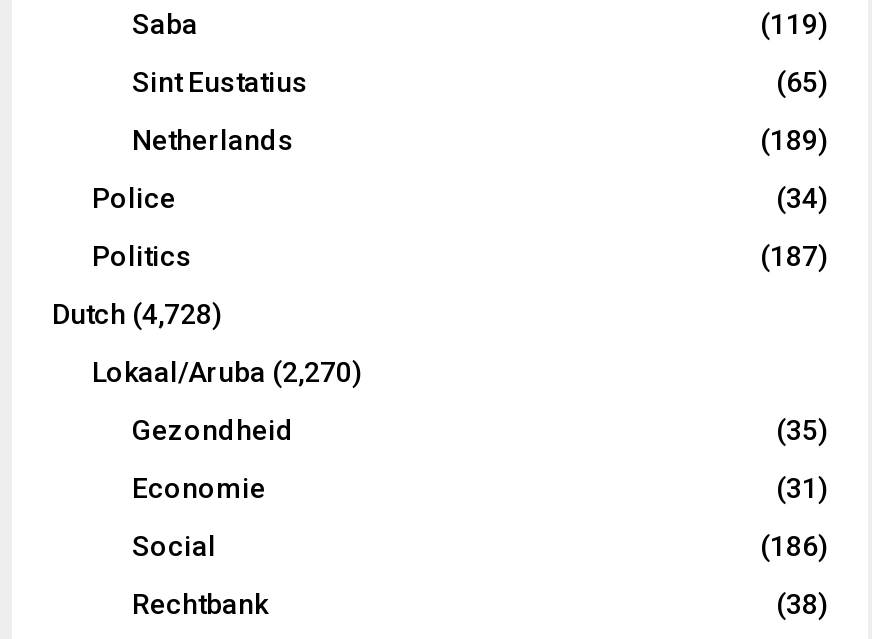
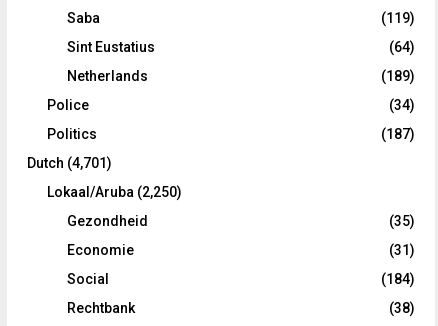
[776,66,828,98] (65) -> [389,39,415,55] (64)
[52,298,222,330] Dutch (4,728) -> [27,155,112,171] Dutch (4,701)
[92,356,362,388] Lokaal/Aruba (2,270) -> [47,184,182,200] Lokaal/Aruba (2,250)
[760,530,828,562] (186) -> [381,271,415,287] (184)

